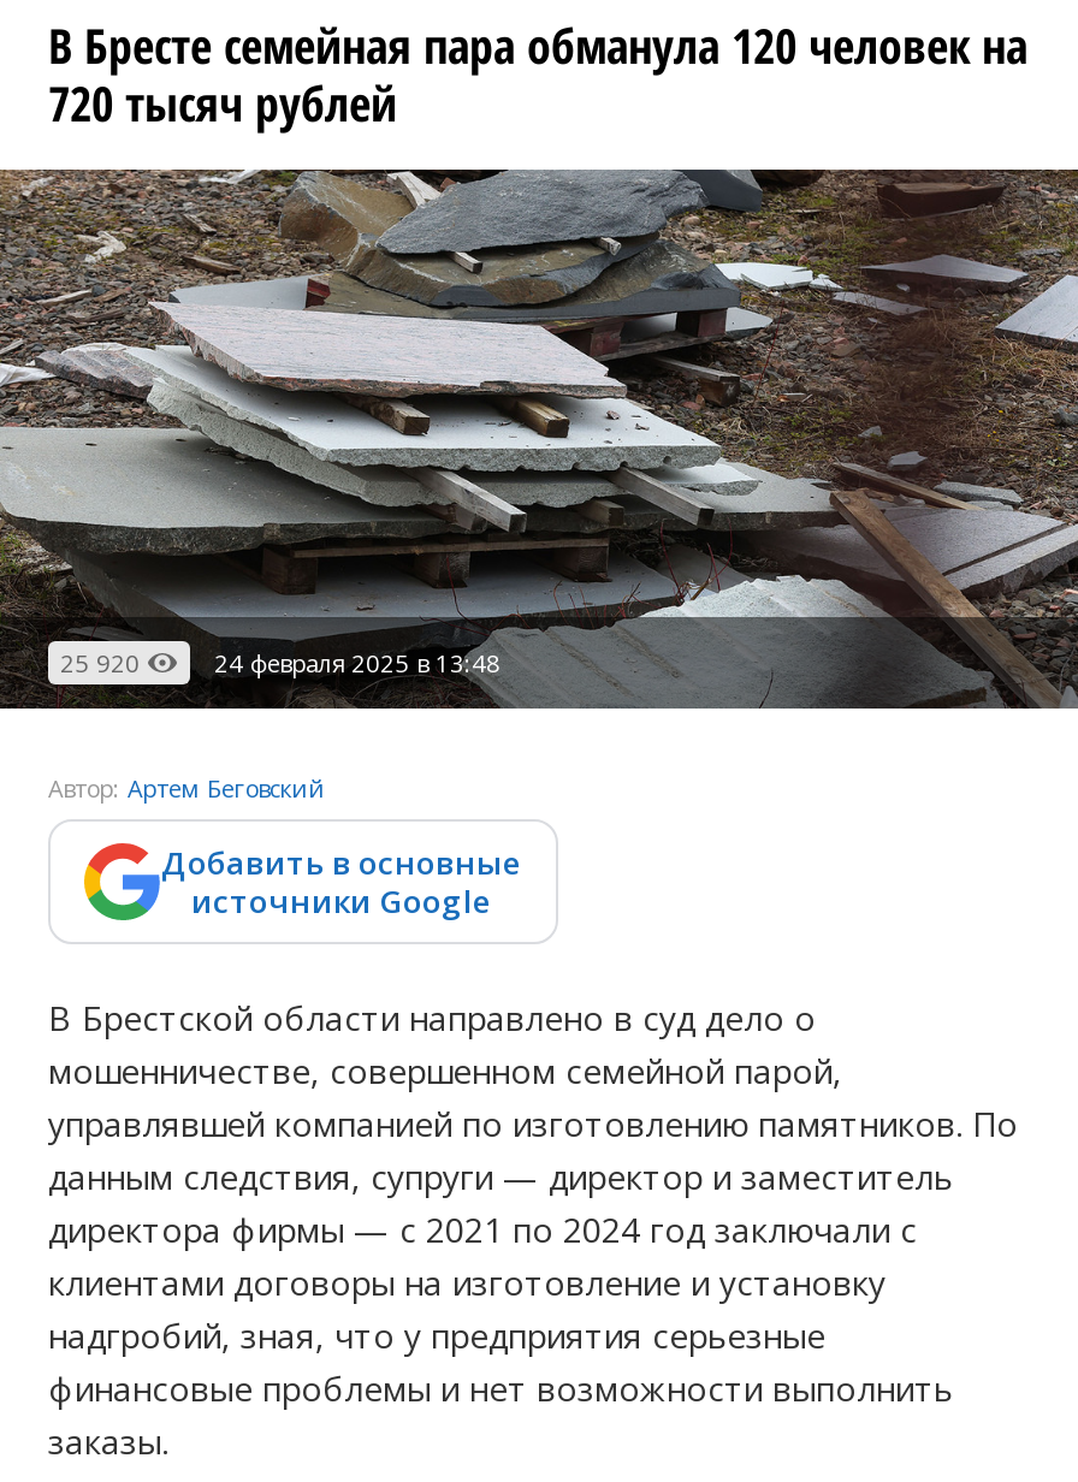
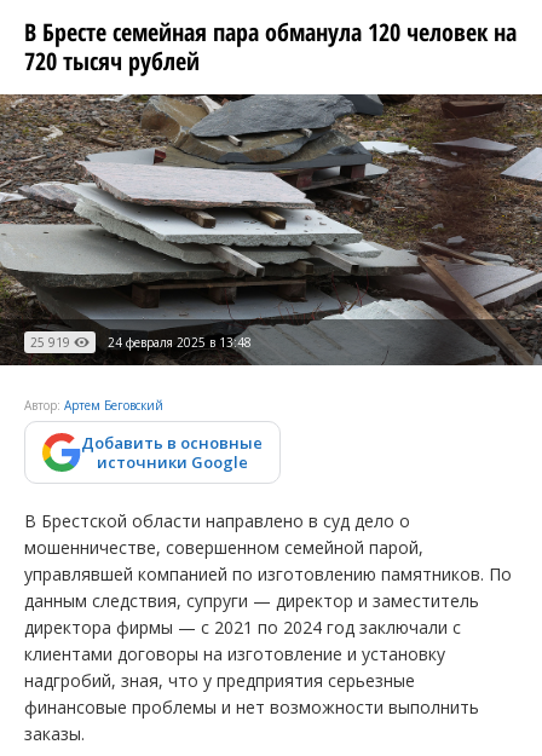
[60,646,147,680] 25 920 -> [30,334,74,351] 25 919

